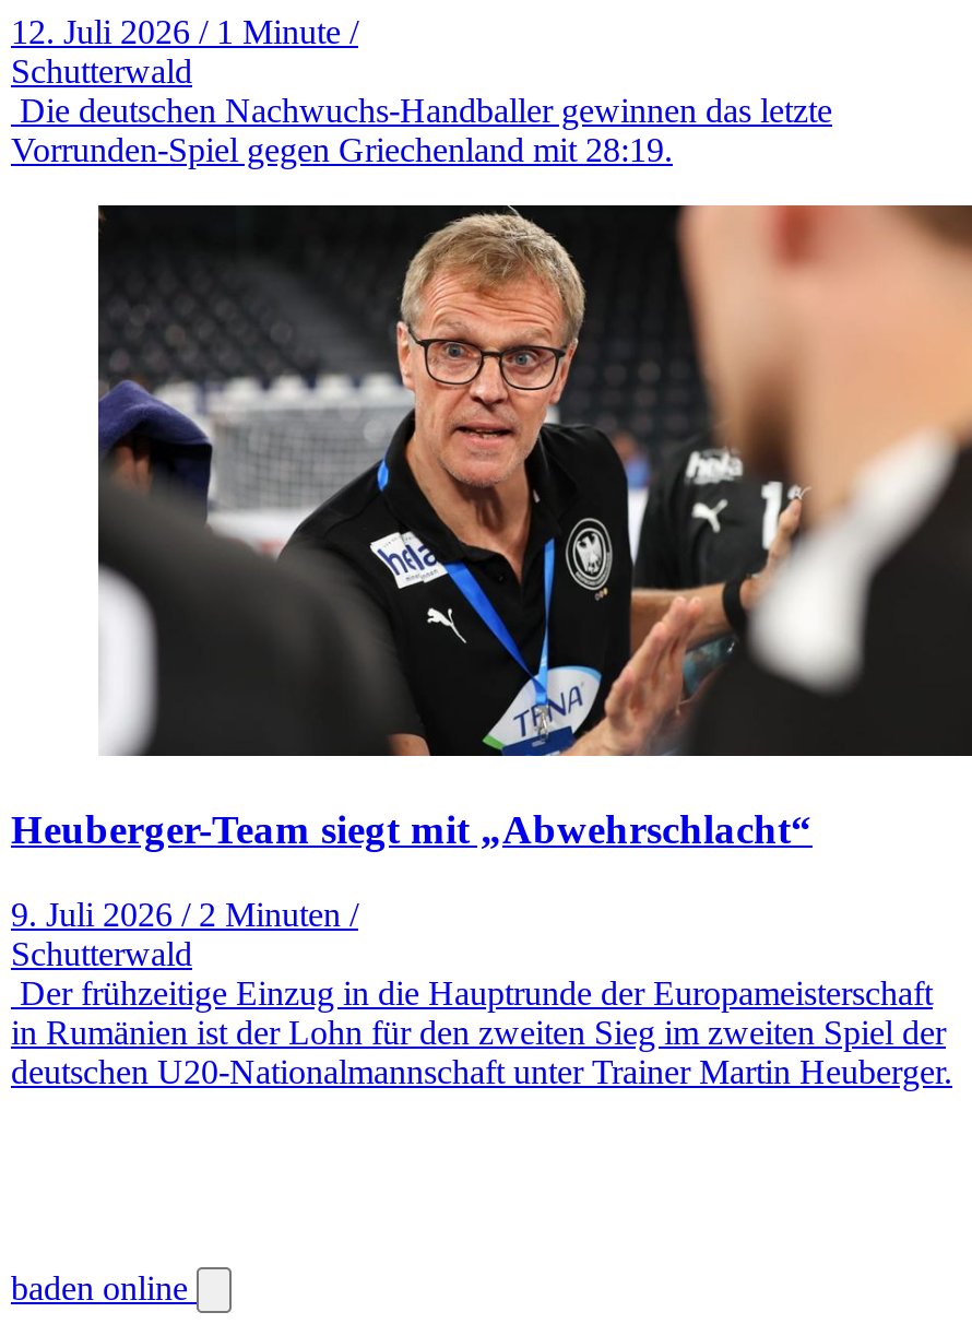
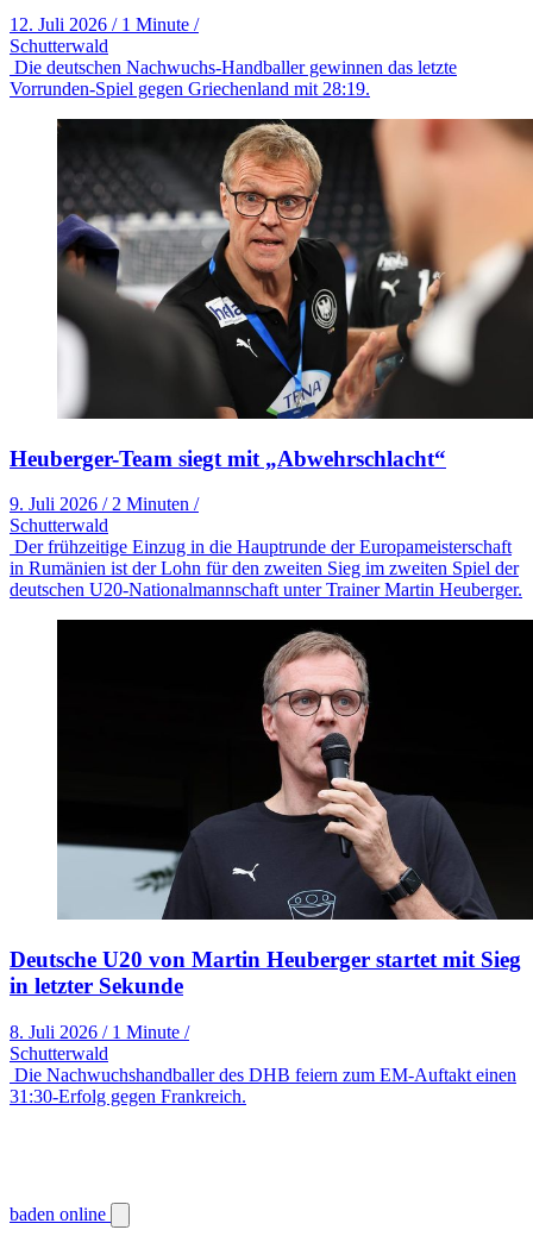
none -> [10,619,529,1106] [image] | Deutsche U20 von Martin Heuberger startet mit Sieg | in letzter Sekunde | 8. Juli 2026 / 1 Minute / | Schutterwald | Die Nachwuchshandballer des DHB feiern zum EM-Auftakt einen | 31:30-Erfolg gegen Frankreich.

